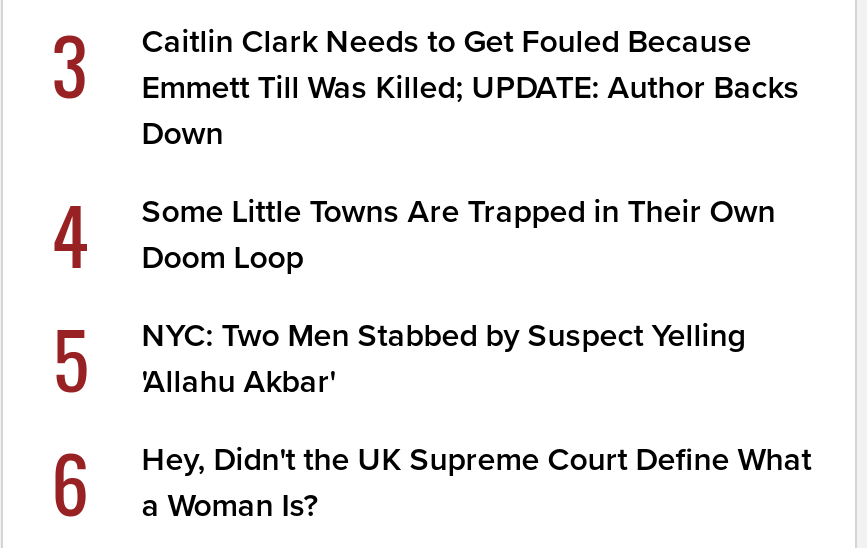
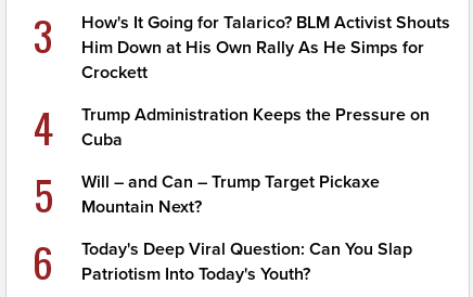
[141,22,799,154] Caitlin Clark Needs to Get Fouled Because | Emmett Till Was Killed; UPDATE: Author Backs | Down -> [82,12,450,83] How's It Going for Talarico? BLM Activist Shouts | Him Down at His Own Rally As He Simps for | Crockett
[141,192,775,278] Some Little Towns Are Trapped in Their Own | Doom Loop -> [82,104,430,151] Trump Administration Keeps the Pressure on | Cuba
[141,316,745,402] NYC: Two Men Stabbed by Suspect Yelling | 'Allahu Akbar' -> [82,171,380,218] Will – and Can – Trump Target Pickaxe | Mountain Next?
[141,440,811,526] Hey, Didn't the UK Supreme Court Define What | a Woman Is? -> [82,238,412,285] Today's Deep Viral Question: Can You Slap | Patriotism Into Today's Youth?

